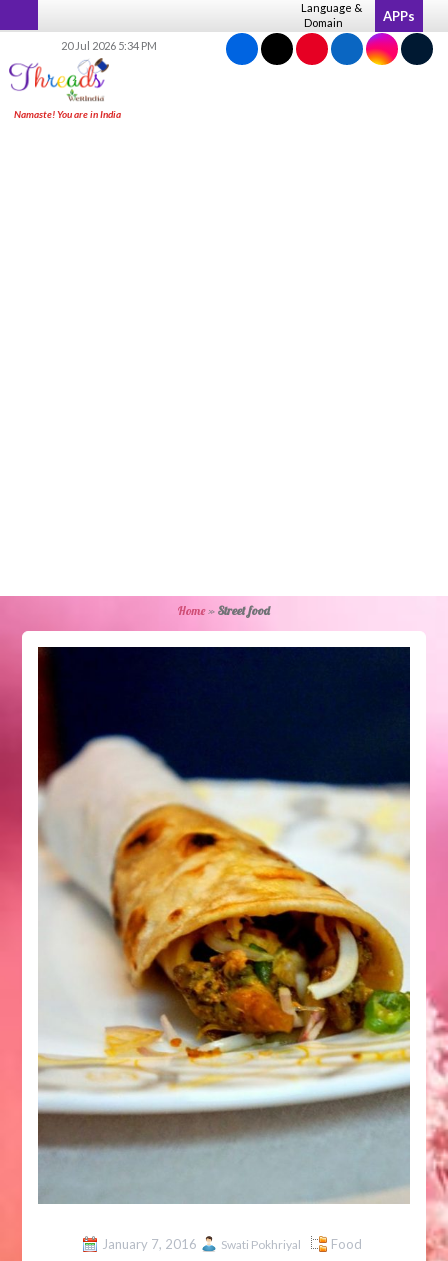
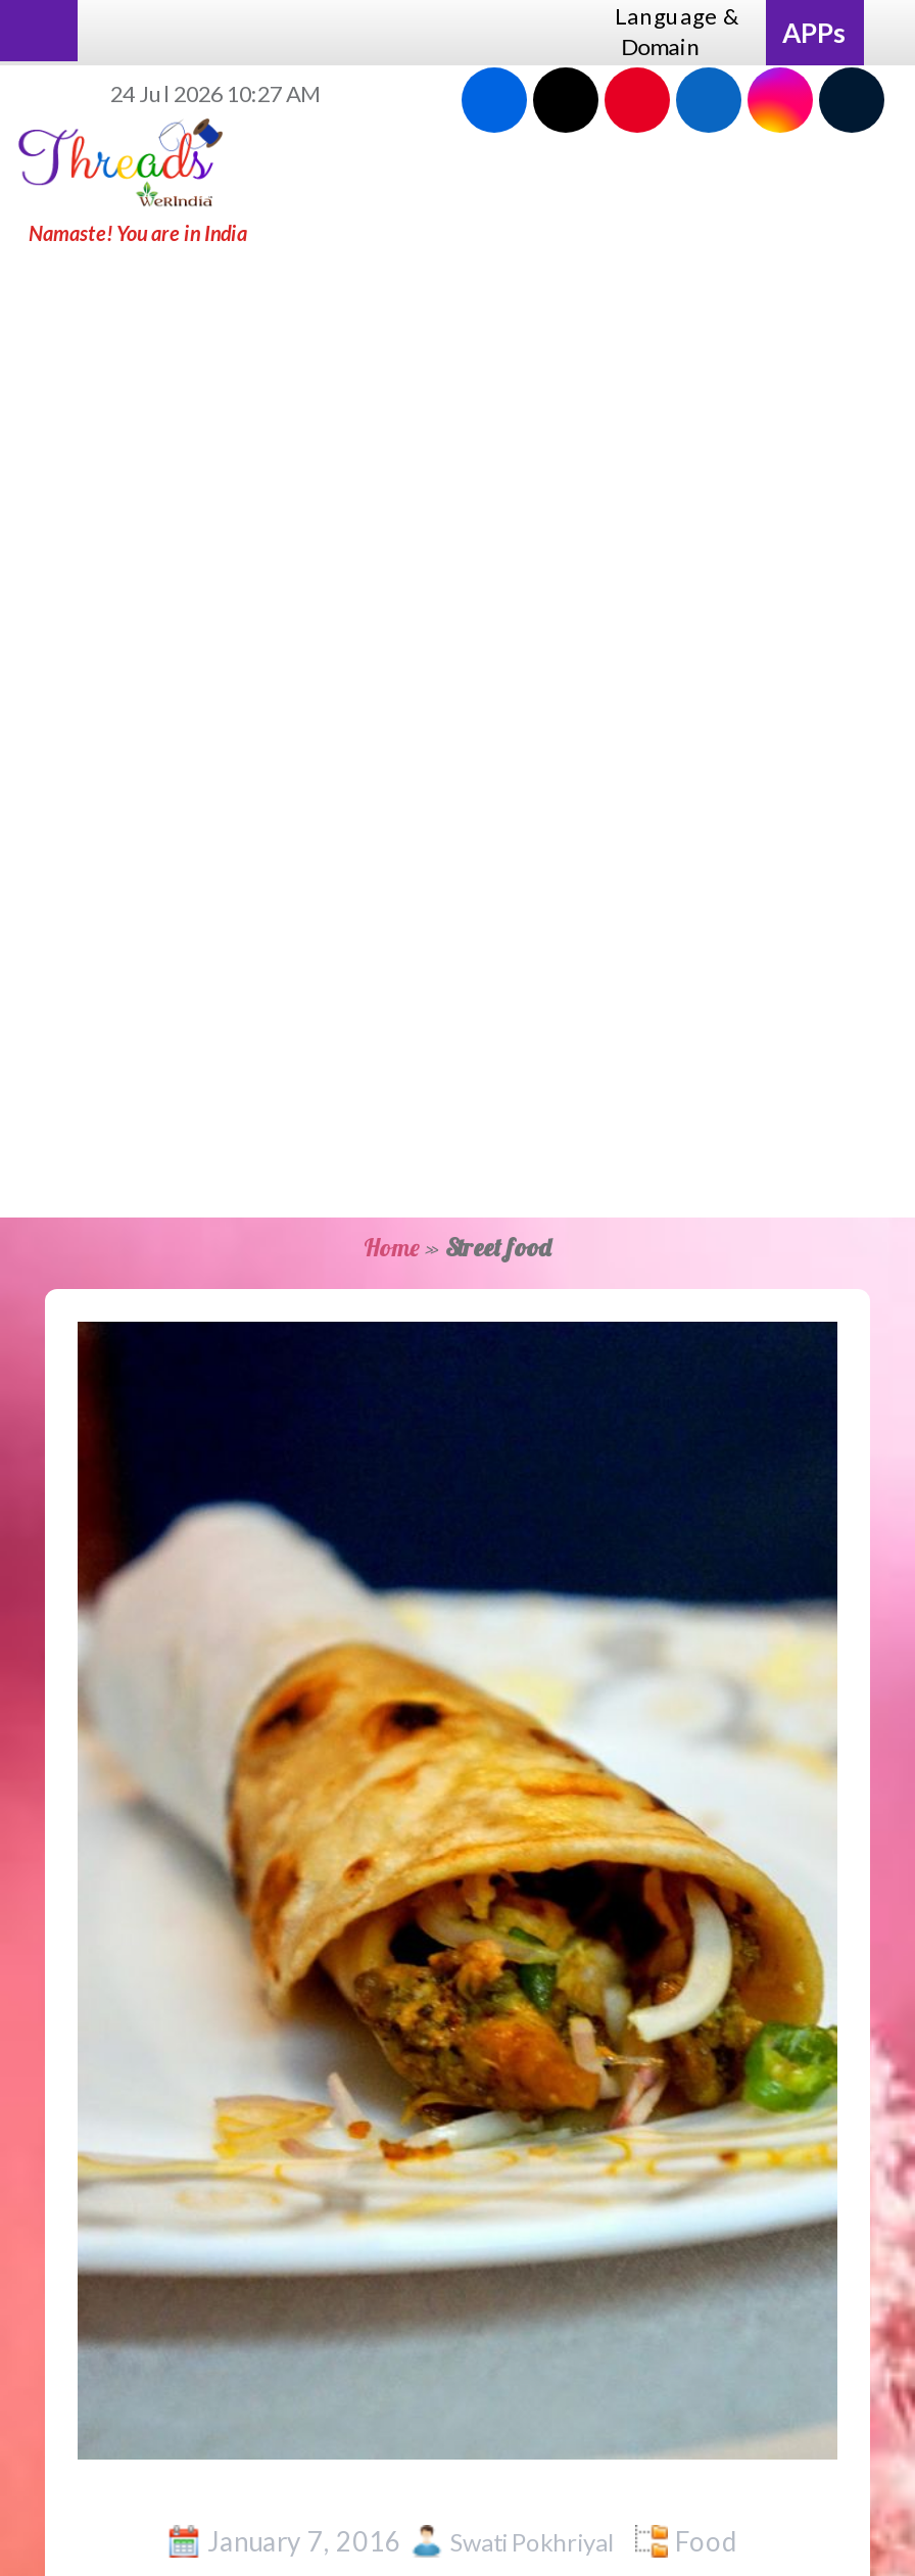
[61,39,157,52] 20 Jul 2026 5:34 PM -> [110,80,321,106] 24 Jul 2026 10:27 AM

